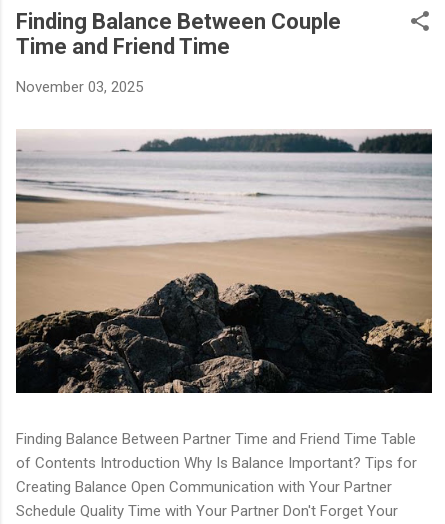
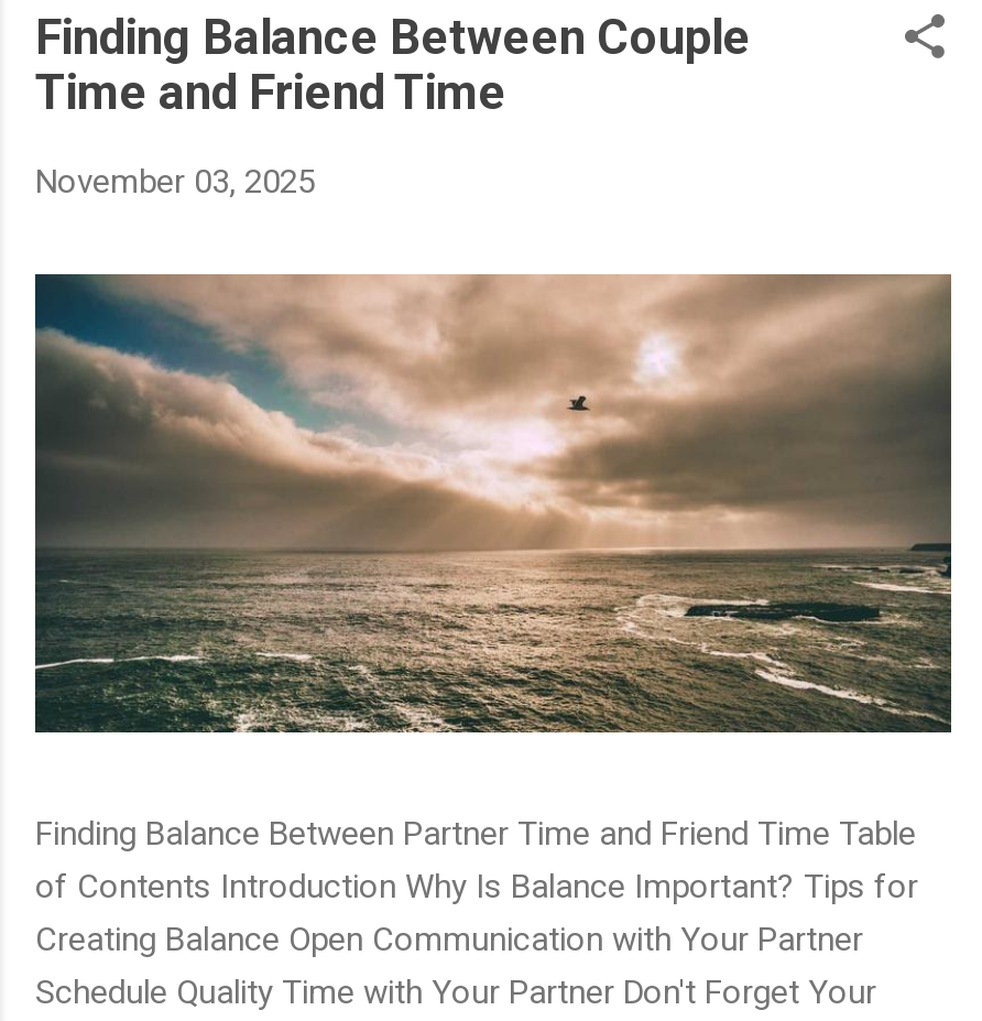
[15,130,433,394] [image] -> [33,272,953,735] [image]

